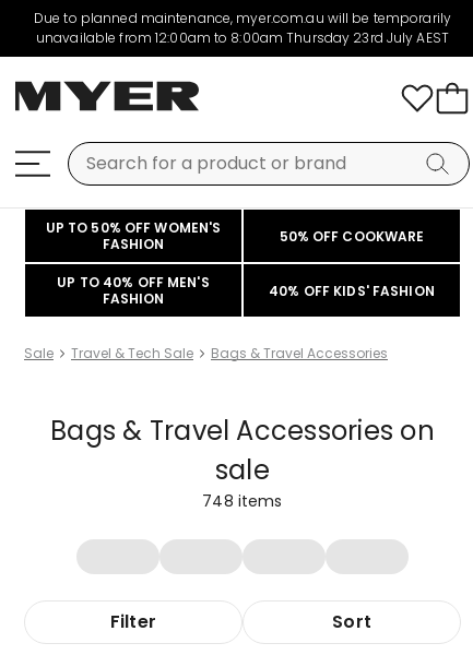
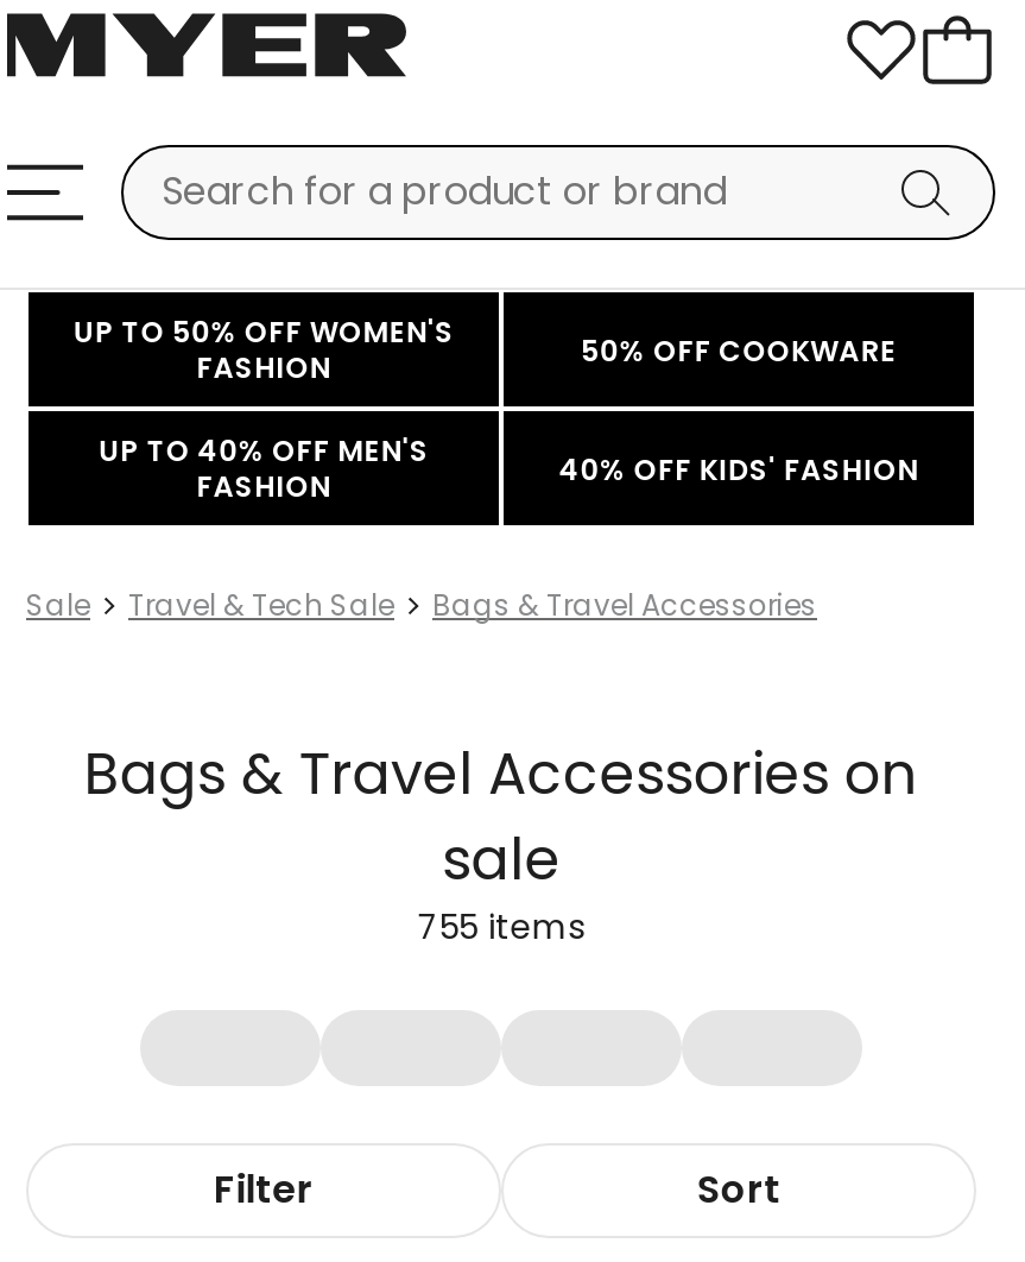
[34,9,451,47] Due to planned maintenance, myer.com.au will be temporarily | unavailable from 12:00am to 8:00am Thursday 23rd July AEST -> none
[203,490,282,512] 748 items -> [418,903,585,951] 755 items

